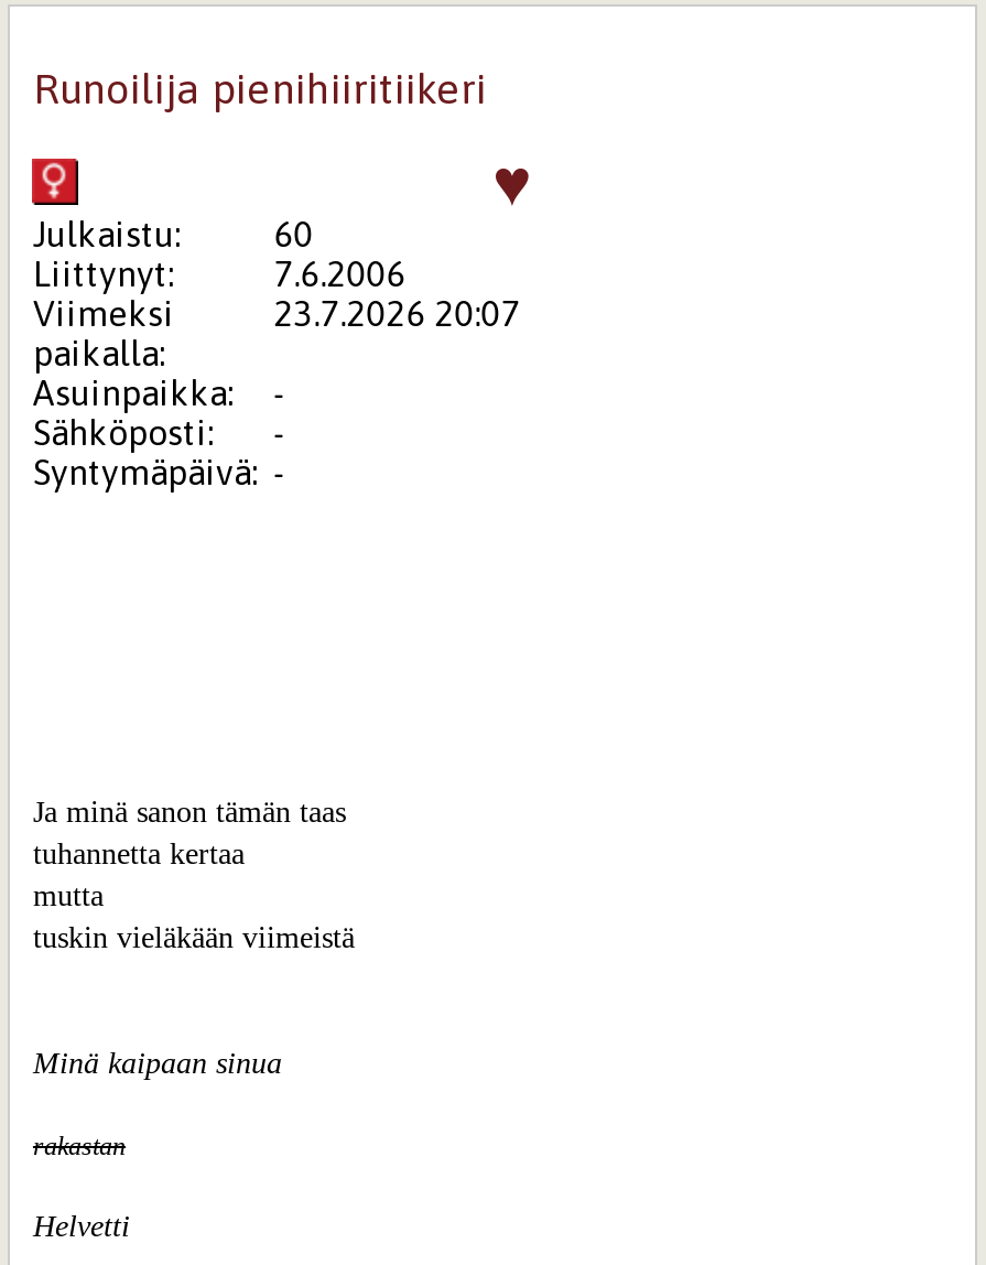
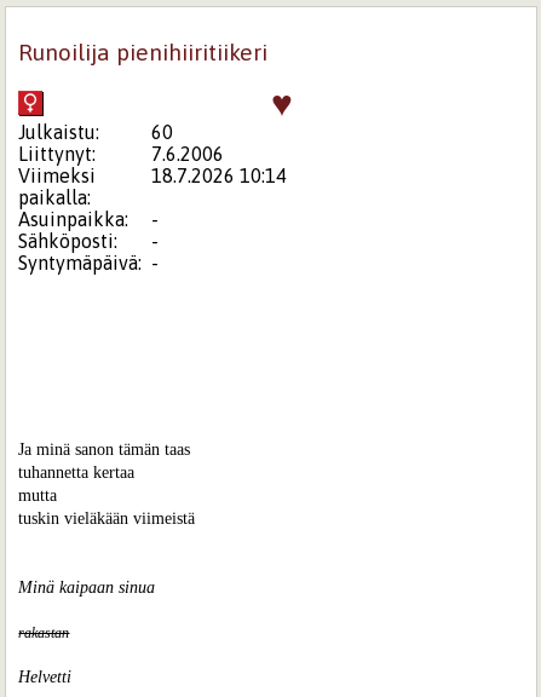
[274,292,520,332] 23.7.2026 20:07 -> [151,164,286,186] 18.7.2026 10:14

